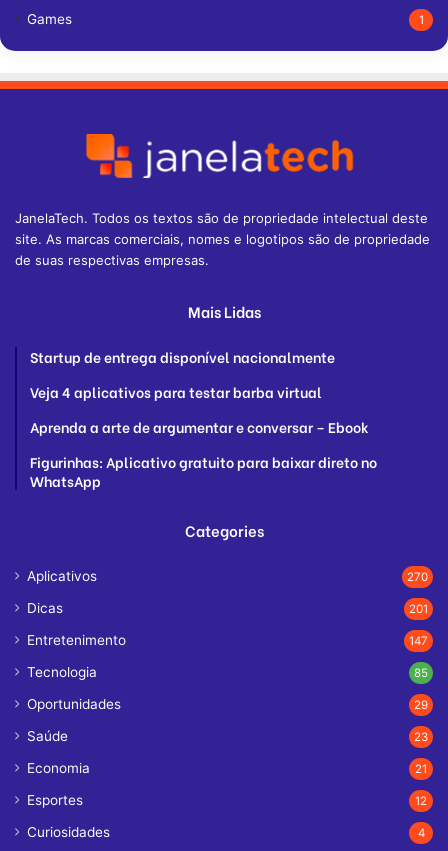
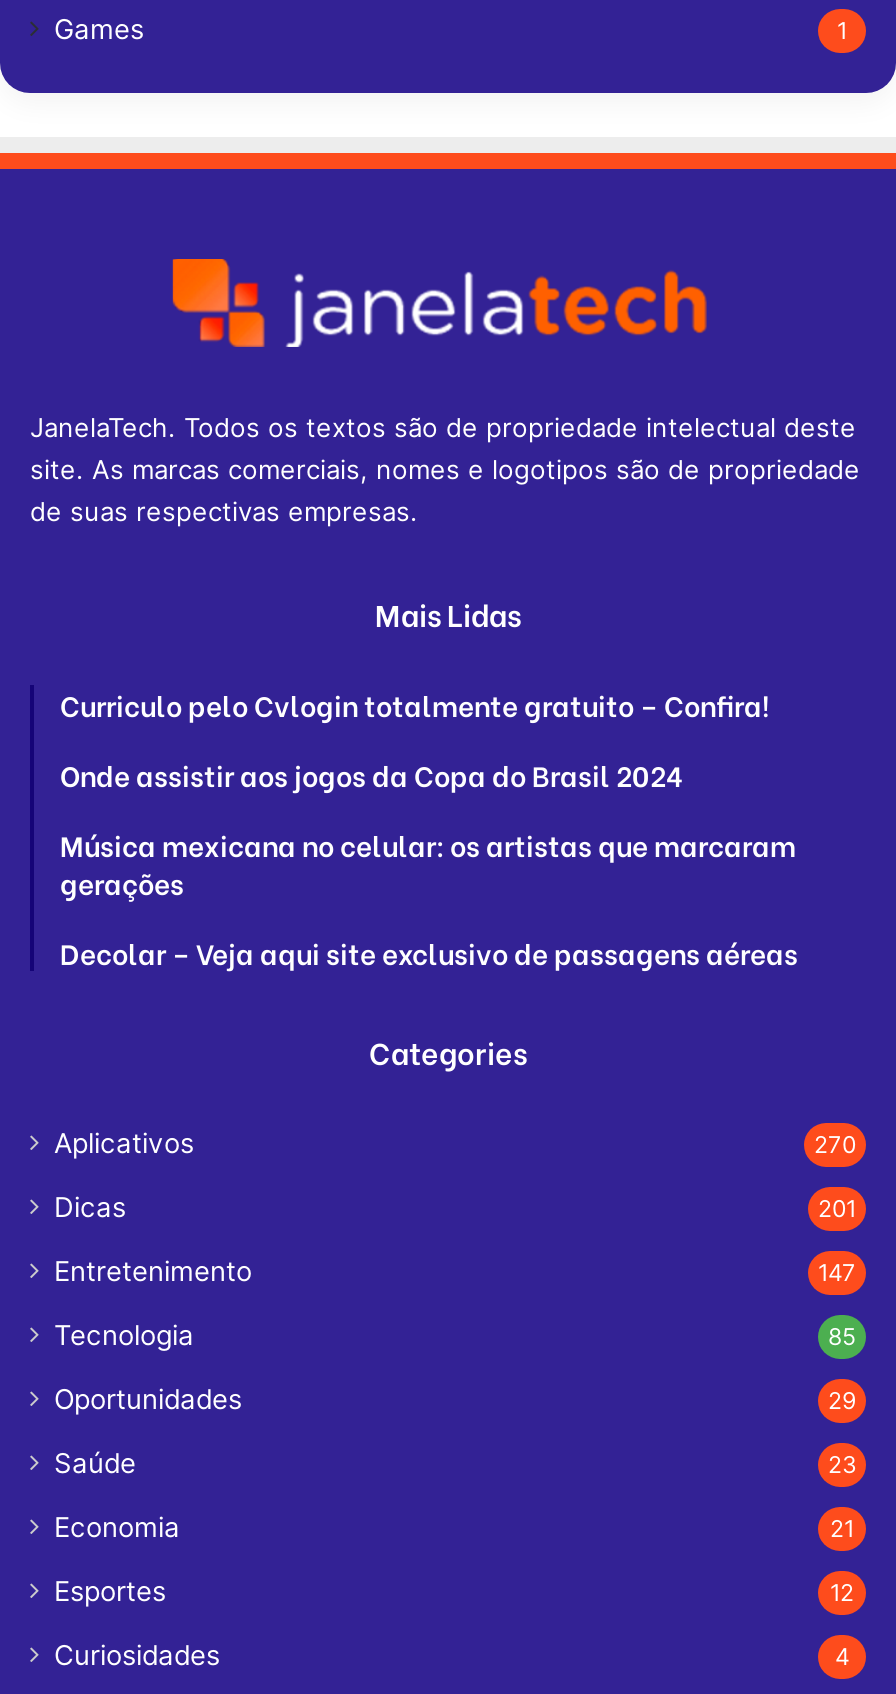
[30,346,335,367] Startup de entrega disponível nacionalmente -> [60,684,770,726] Curriculo pelo Cvlogin totalmente gratuito – Confira!
[30,381,322,402] Veja 4 aplicativos para testar barba virtual -> [60,754,684,796] Onde assistir aos jogos da Copa do Brasil 2024
[30,416,369,437] Aprenda a arte de argumentar e conversar – Ebook -> [60,824,796,904] Música mexicana no celular: os artistas que marcaram | gerações
[30,451,377,491] Figurinhas: Aplicativo gratuito para baixar direto no | WhatsApp -> [60,932,798,974] Decolar – Veja aqui site exclusivo de passagens aéreas

